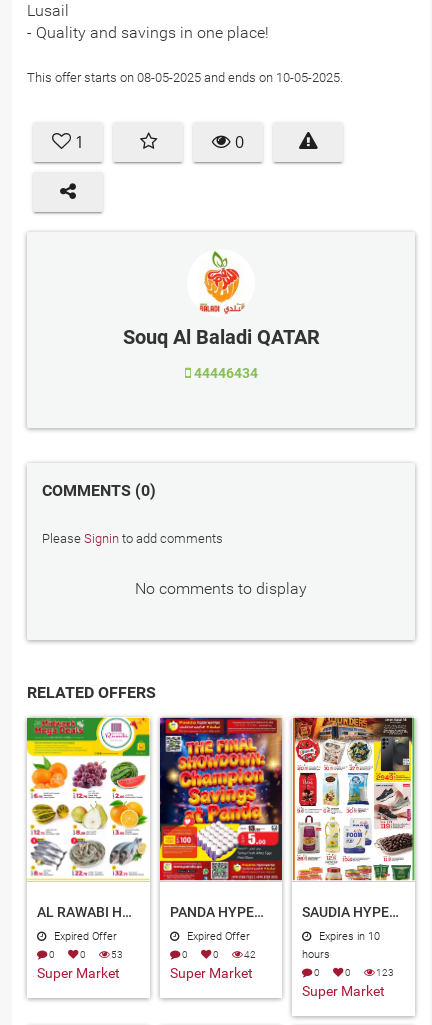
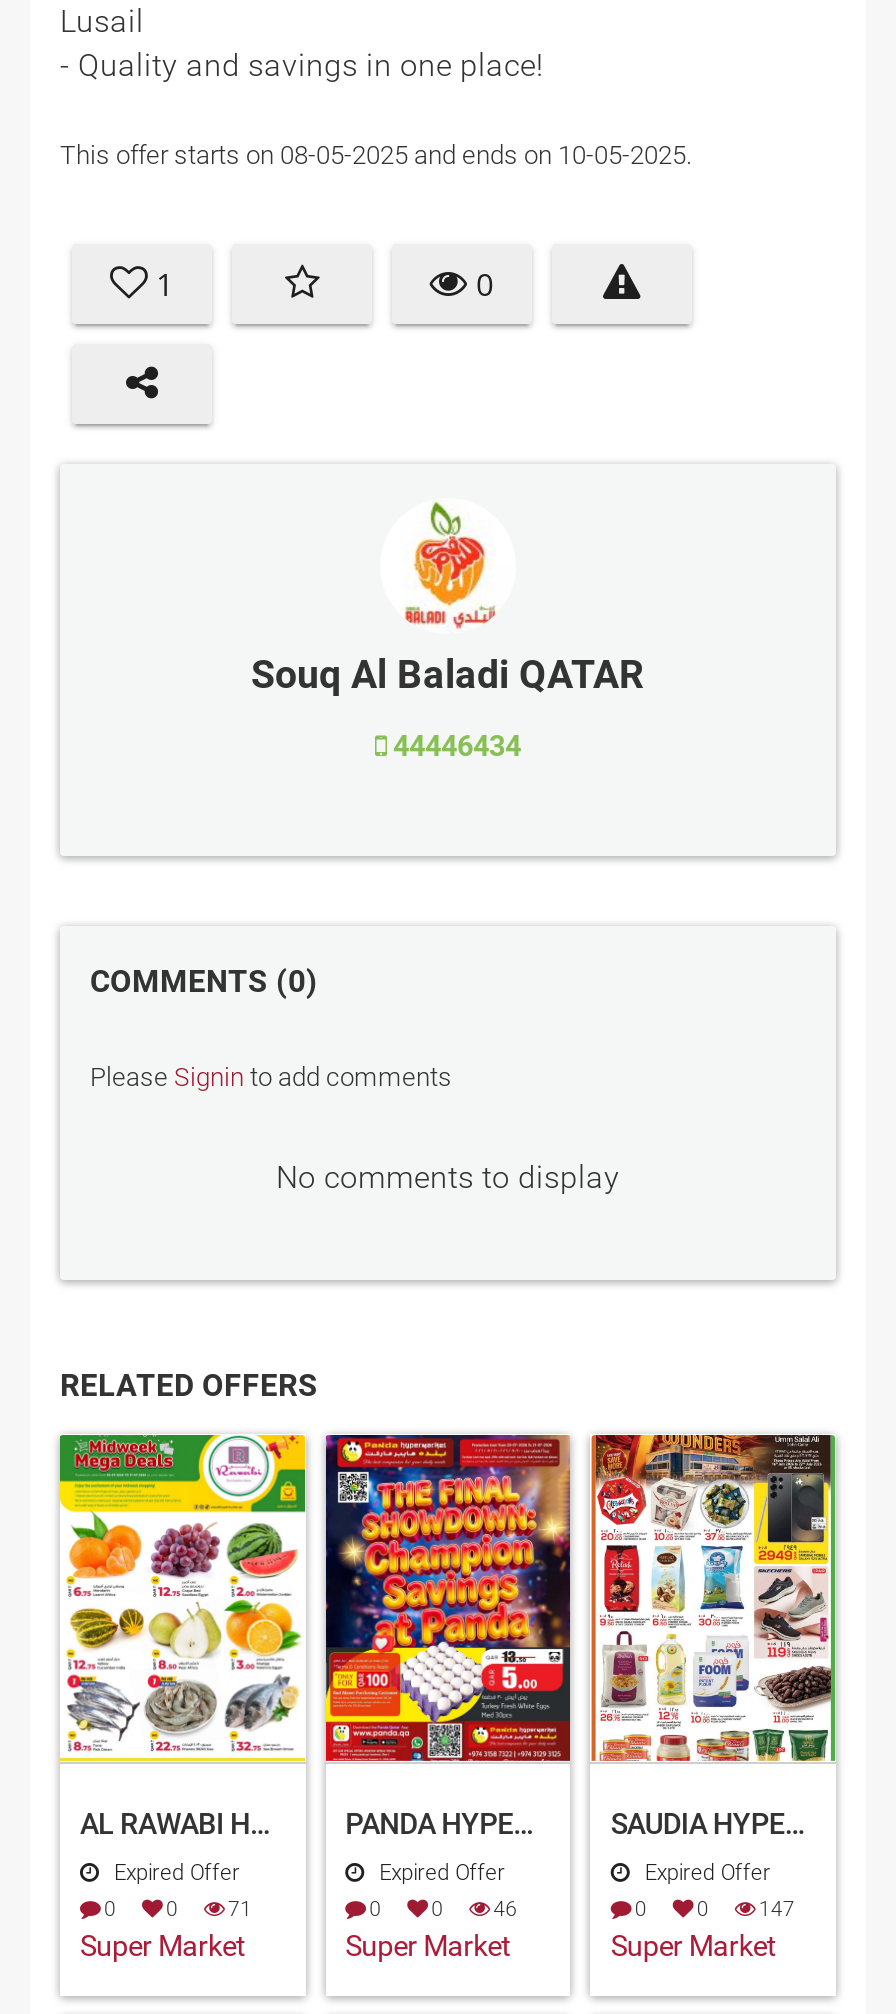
[302,930,380,961] Expires in 10 | hours -> [639,1859,771,1885] Expired Offer
[47,948,123,961] 0 0 53 -> [100,1895,252,1921] 0 0 71
[180,948,256,961] 0 0 42 -> [365,1895,517,1921] 0 0 46
[312,966,394,979] 0 0 123 -> [631,1895,795,1921] 0 0 147

